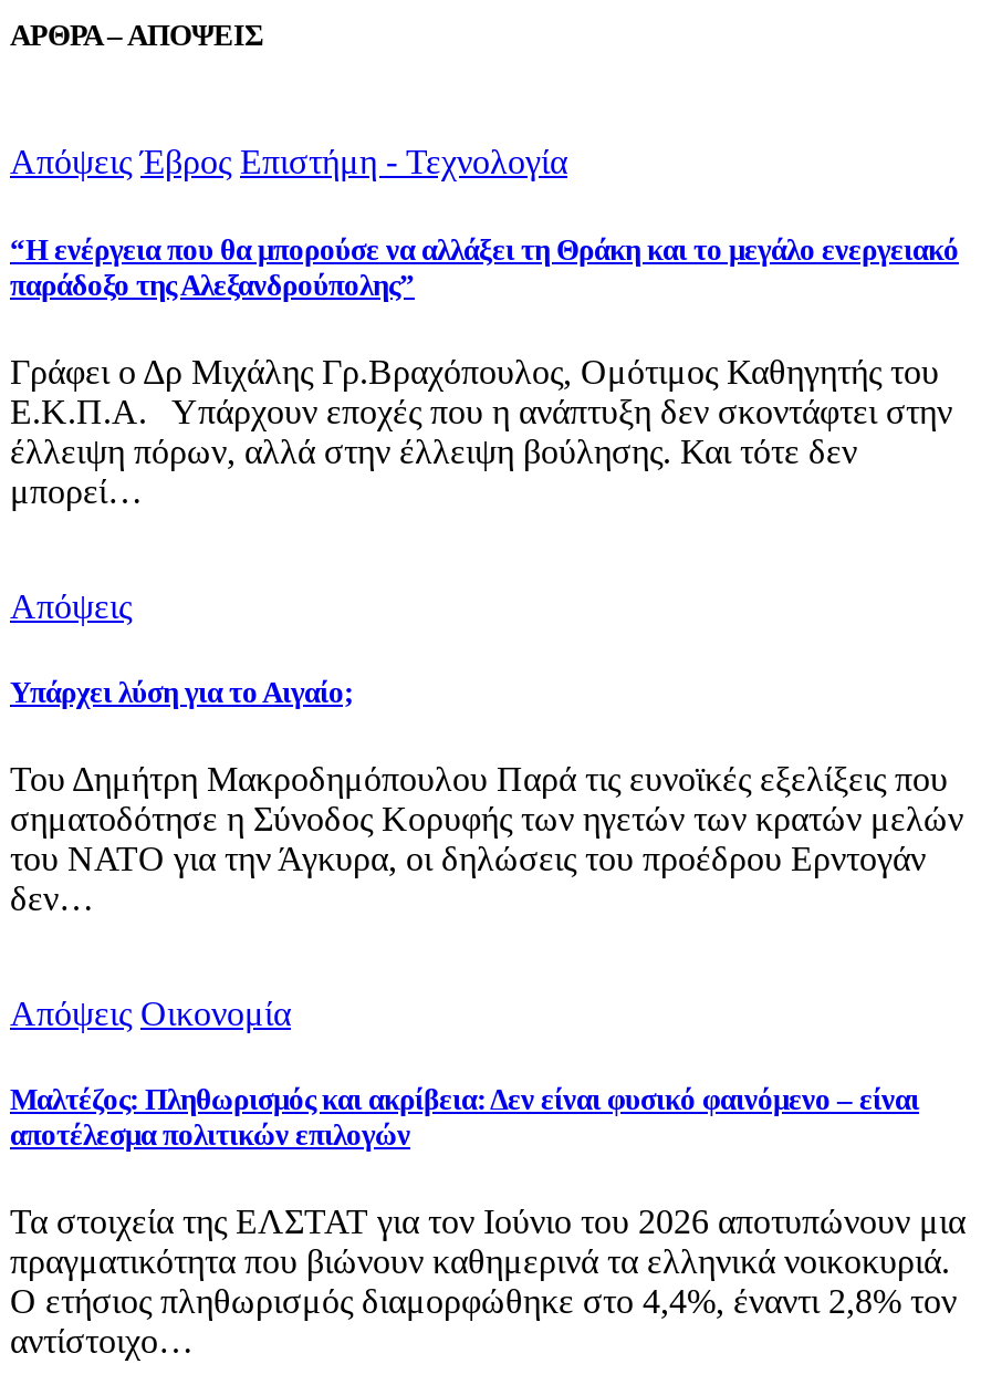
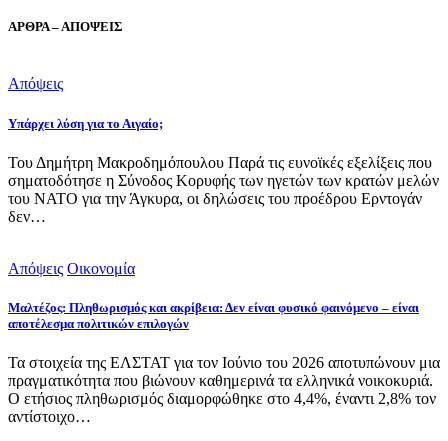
[10,144,959,509] Απόψεις Έβρος Επιστήμη - Τεχνολογία | “Η ενέργεια που θα μπορούσε να αλλάξει τη Θράκη και το μεγάλο ενεργειακό | παράδοξο της Αλεξανδρούπολης” | Γράφει ο Δρ Μιχάλης Γρ.Βραχόπουλος, Ομότιμος Καθηγητής του | Ε.Κ.Π.Α. Υπάρχουν εποχές που η ανάπτυξη δεν σκοντάφτει στην | έλλειψη πόρων, αλλά στην έλλειψη βούλησης. Και τότε δεν | μπορεί… -> none

